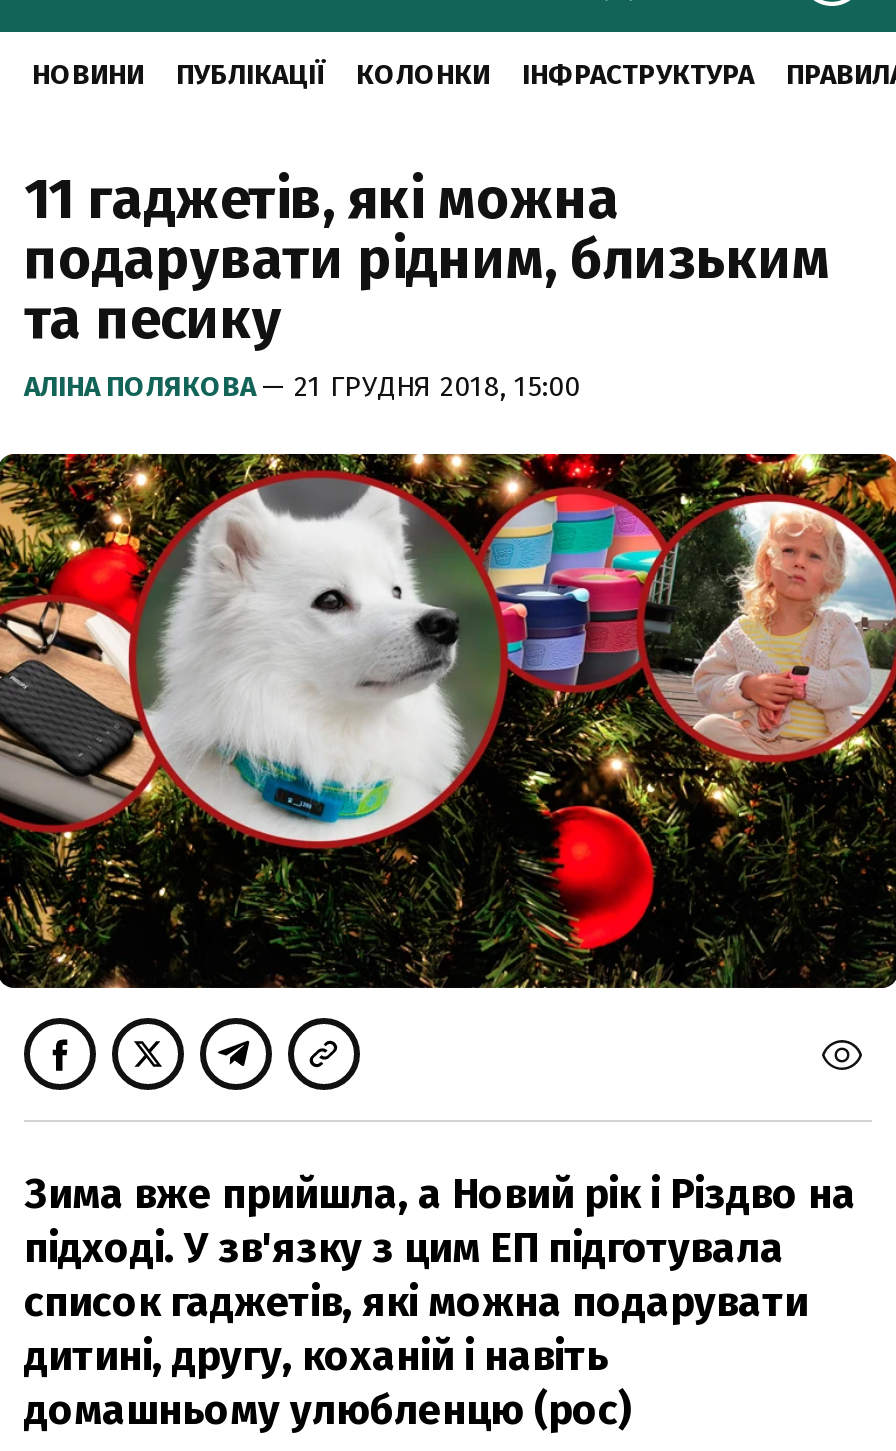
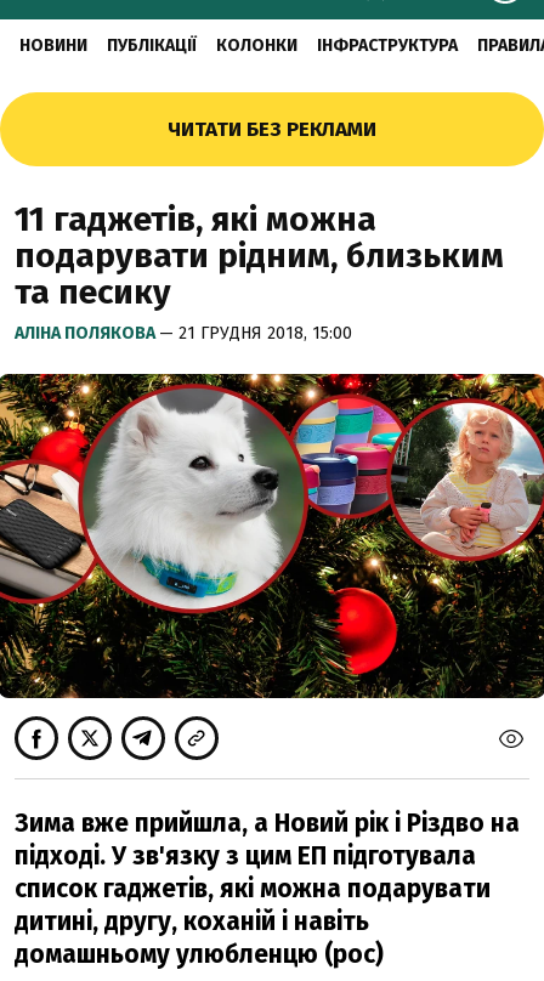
none -> [168,117,376,142] ЧИТАТИ БЕЗ РЕКЛАМИ

